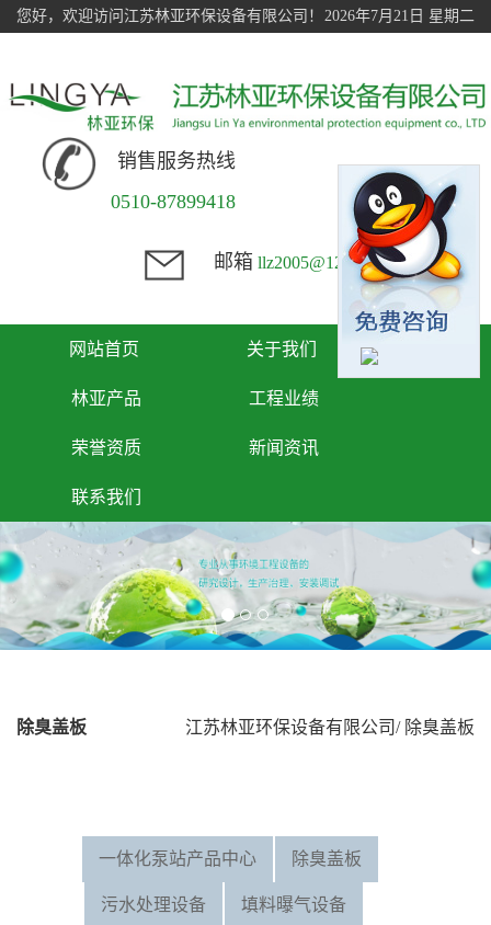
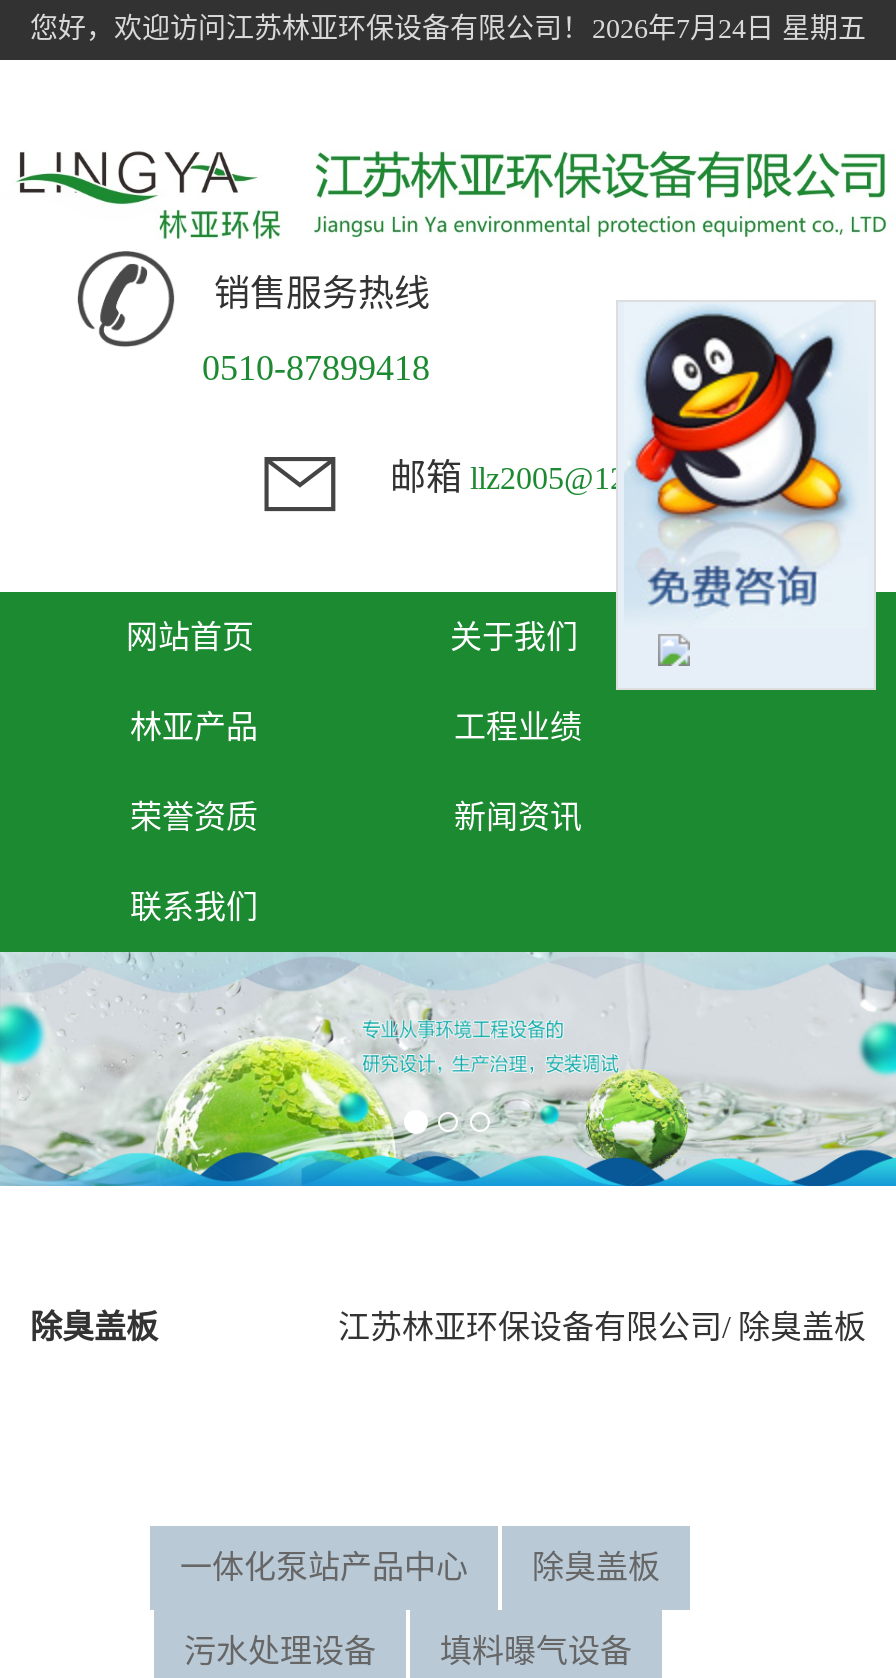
[16,8,475,24] 您好，欢迎访问江苏林亚环保设备有限公司！2026年7月21日 星期二 -> [30,14,866,44] 您好，欢迎访问江苏林亚环保设备有限公司！2026年7月24日 星期五

